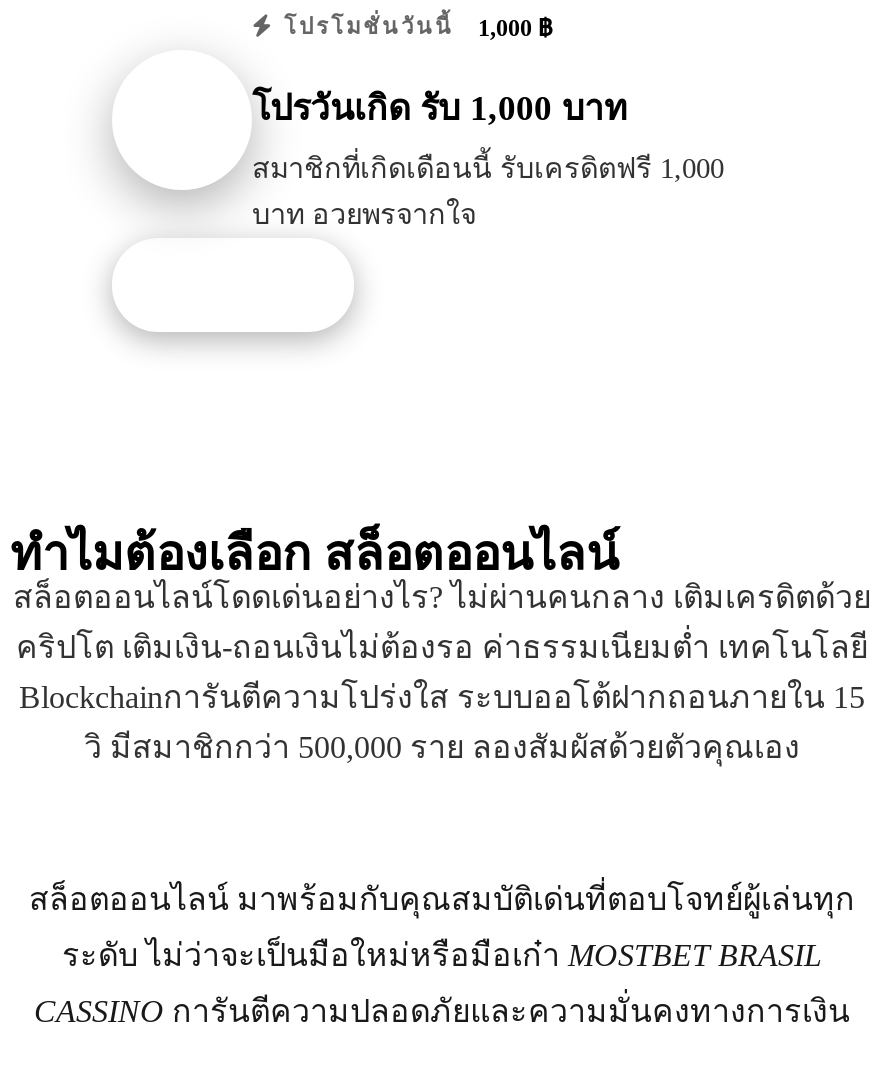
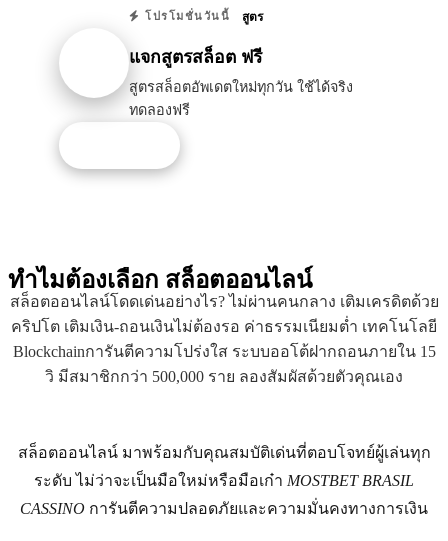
[478,13,552,41] 1,000 ฿ -> [242,10,263,24] สูตร
[252,88,628,128] โปรวันเกิด รับ 1,000 บาท -> [129,47,262,67] แจกสูตรสล็อต ฟรี
[252,152,724,230] สมาชิกที่เกิดเดือนนี้ รับเครดิตฟรี 1,000 | บาท อวยพรจากใจ -> [129,79,353,118] สูตรสล็อตอัพเดตใหม่ทุกวัน ใช้ได้จริง | ทดลองฟรี

